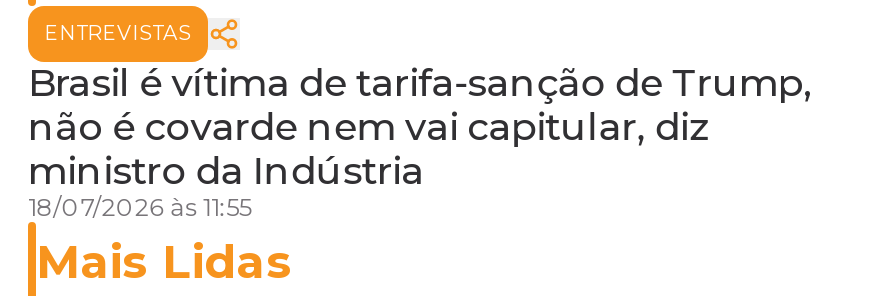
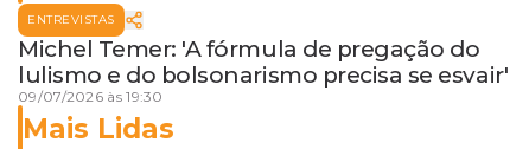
[28,60,812,222] Brasil é vítima de tarifa-sanção de Trump, | não é covarde nem vai capitular, diz | ministro da Indústria | 18/07/2026 às 11:55 -> [18,36,508,105] Michel Temer: 'A fórmula de pregação do | lulismo e do bolsonarismo precisa se esvair' | 09/07/2026 às 19:30

